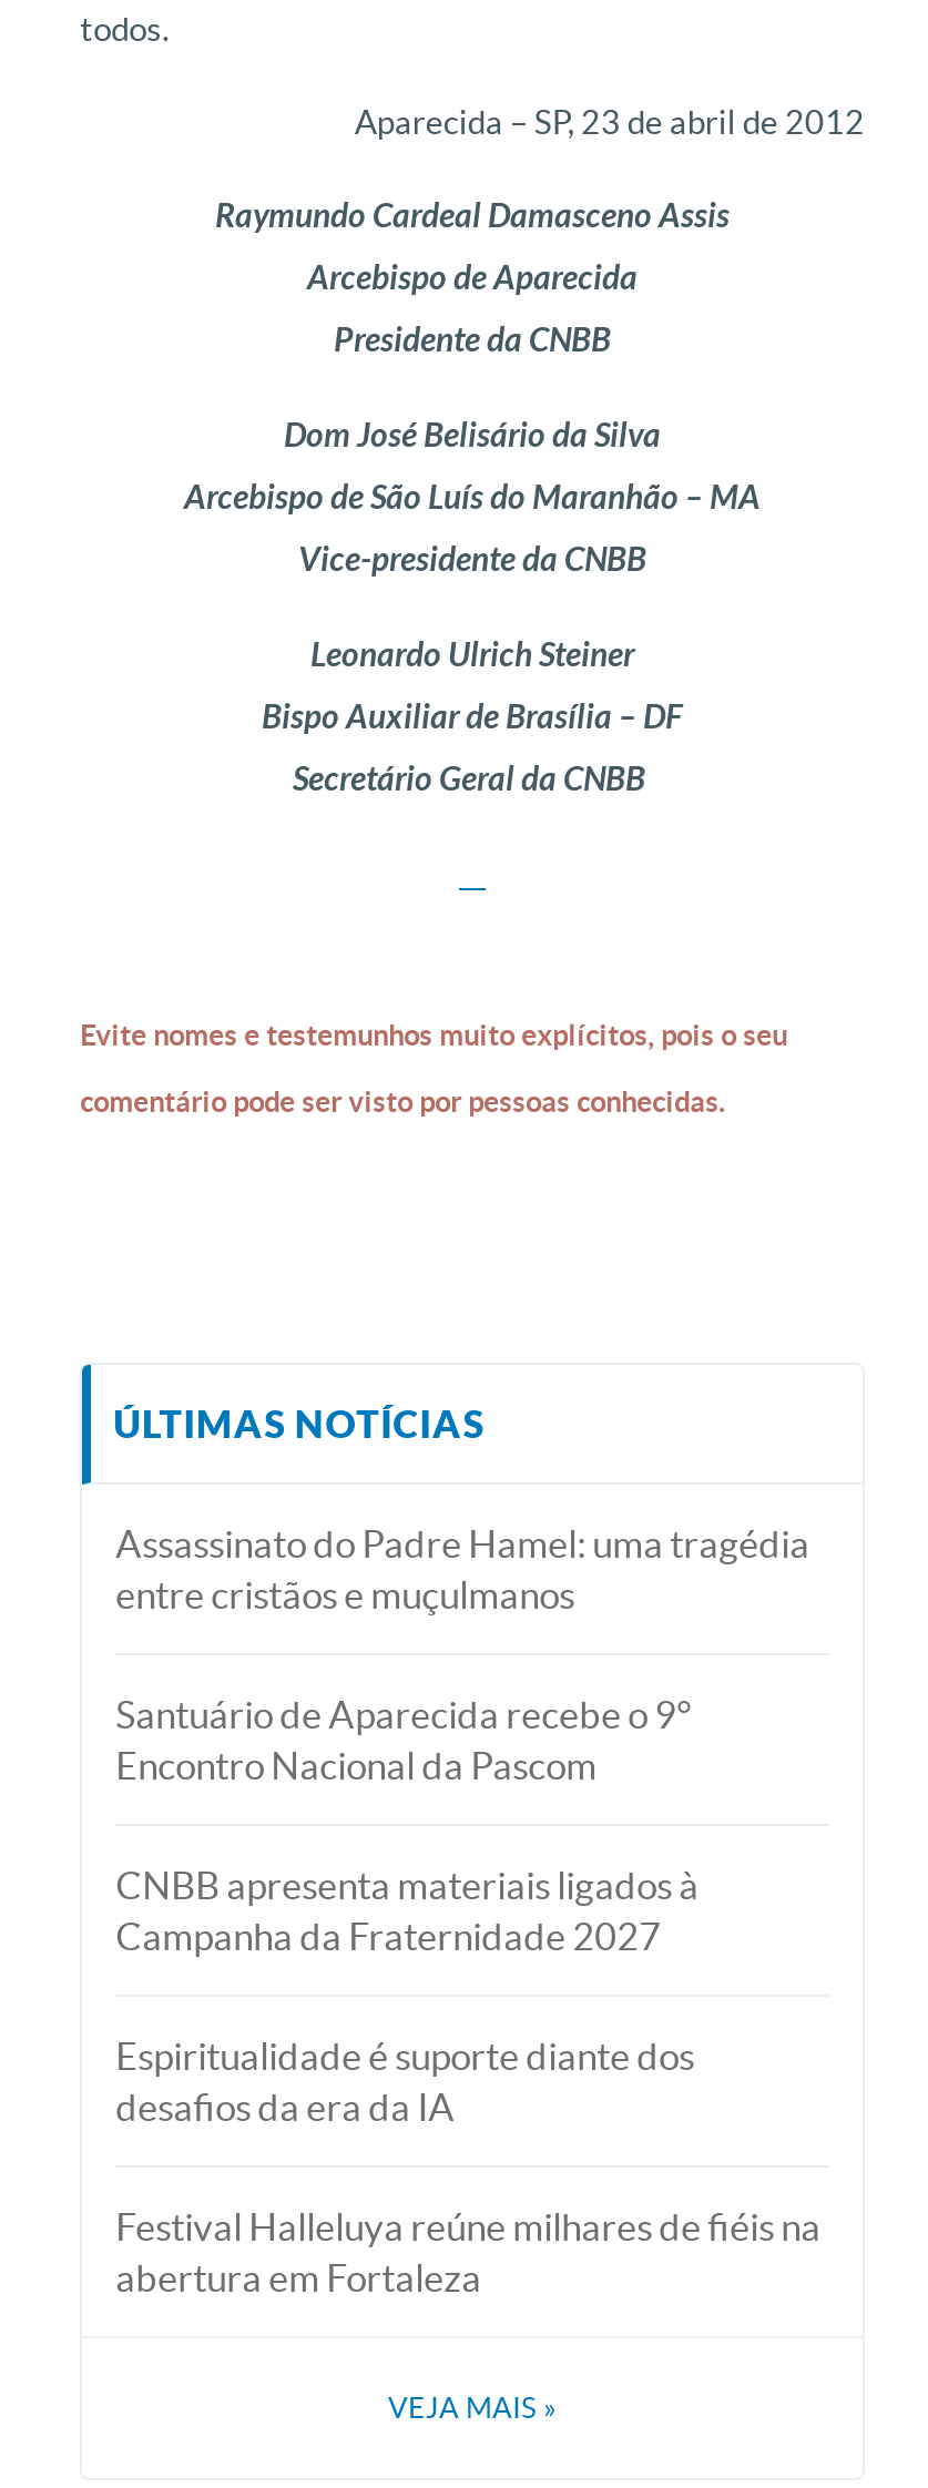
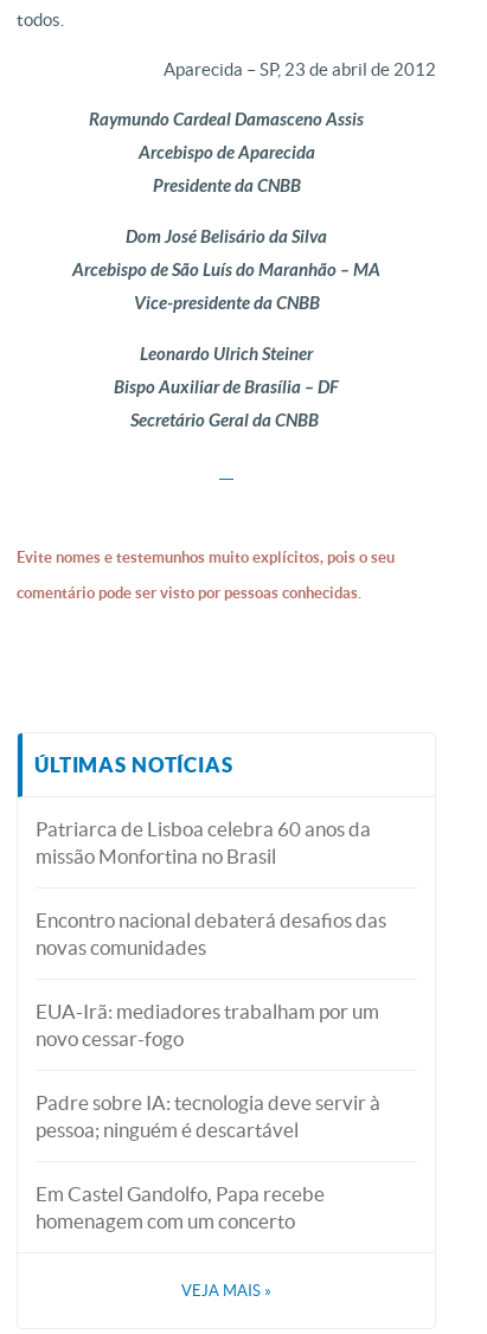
[116,1522,810,1615] Assassinato do Padre Hamel: uma tragédia | entre cristãos e muçulmanos -> [36,817,371,867] Patriarca de Lisboa celebra 60 anos da | missão Monfortina no Brasil
[116,1693,692,1786] Santuário de Aparecida recebe o 9° | Encontro Nacional da Pascom -> [36,909,386,958] Encontro nacional debaterá desafios das | novas comunidades
[116,1864,699,1957] CNBB apresenta materiais ligados à | Campanha da Fraternidade 2027 -> [36,1000,379,1050] EUA-Irã: mediadores trabalham por um | novo cessar-fogo
[116,2035,694,2128] Espiritualidade é suporte diante dos | desafios da era da IA -> [36,1091,380,1141] Padre sobre IA: tecnologia deve servir à | pessoa; ninguém é descartável
[116,2205,821,2298] Festival Halleluya reúne milhares de fiéis na | abertura em Fortaleza -> [36,1182,325,1232] Em Castel Gandolfo, Papa recebe | homenagem com um concerto

